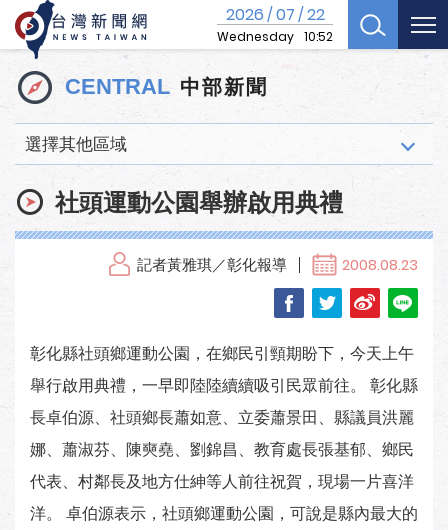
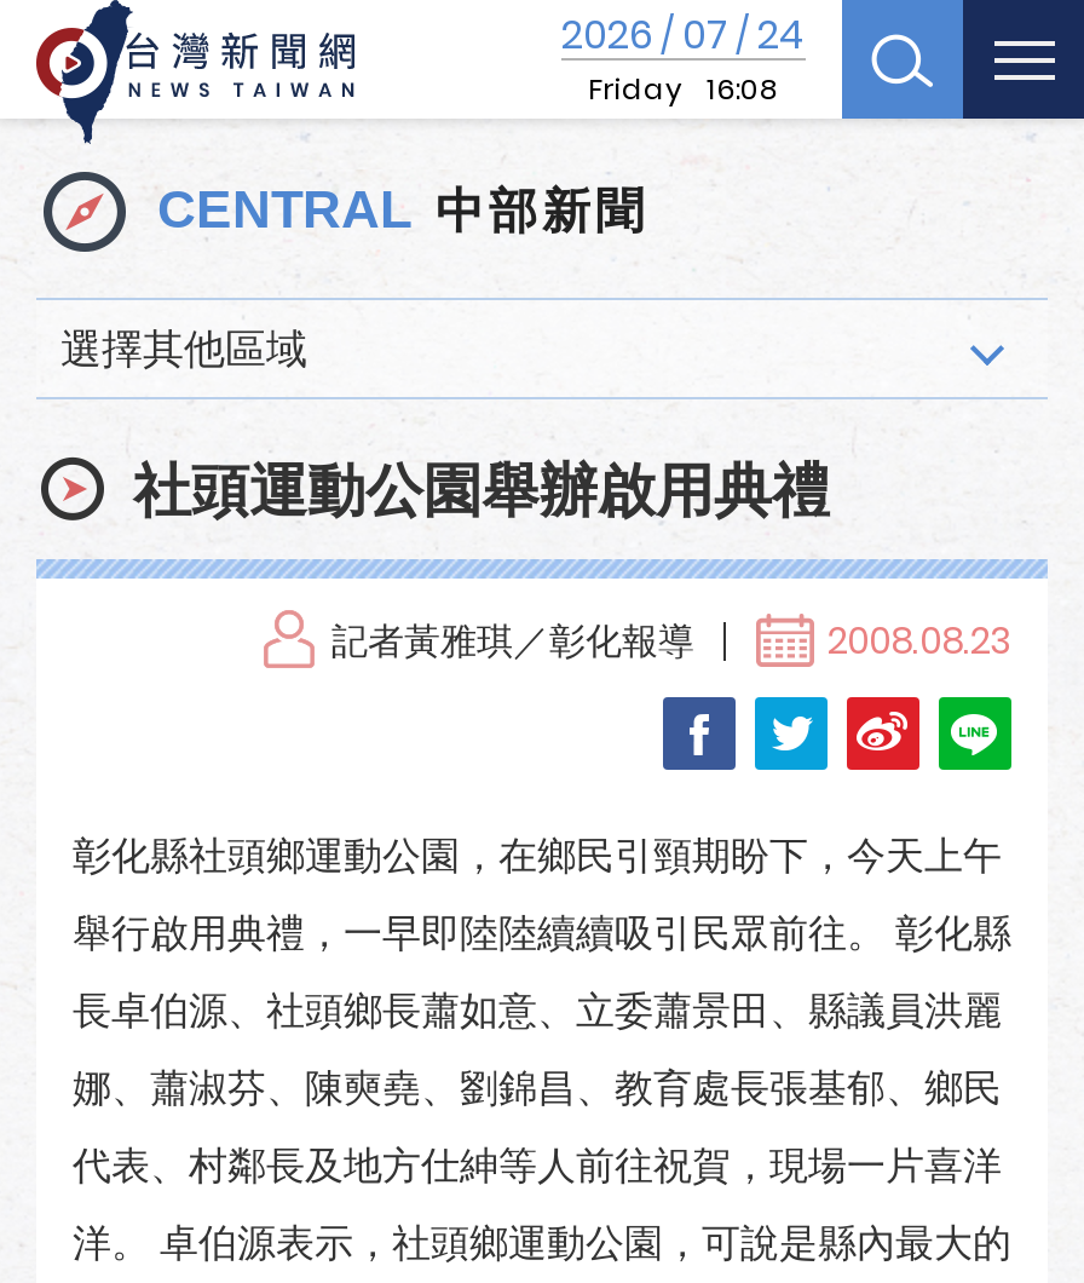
[217,3,333,45] 2026 / 07 / 22 | Wednesday 10:52 -> [561,7,806,109] 2026 / 07 / 24 | Friday 16:08

